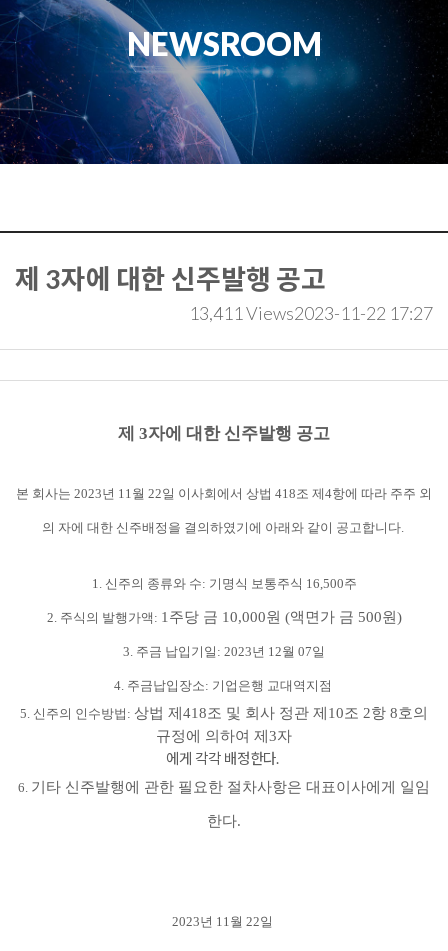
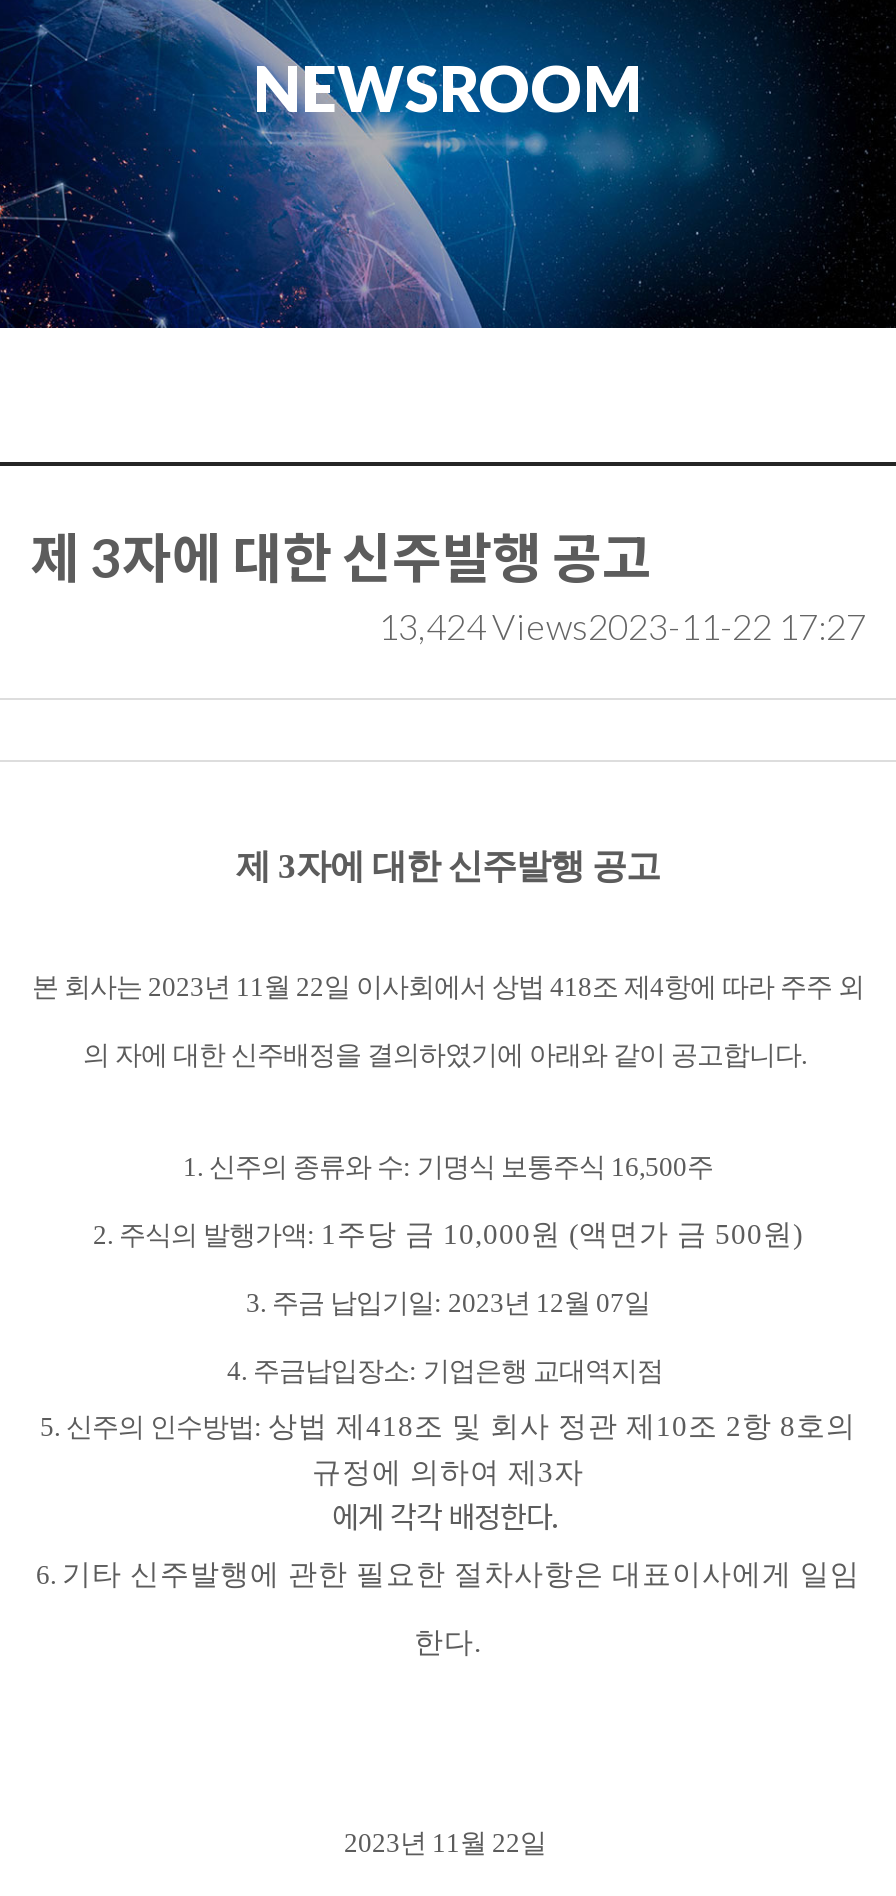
[189,302,433,324] 13,411 Views 2023-11-22 17:27 -> [378,604,866,648] 13,424 Views 2023-11-22 17:27

